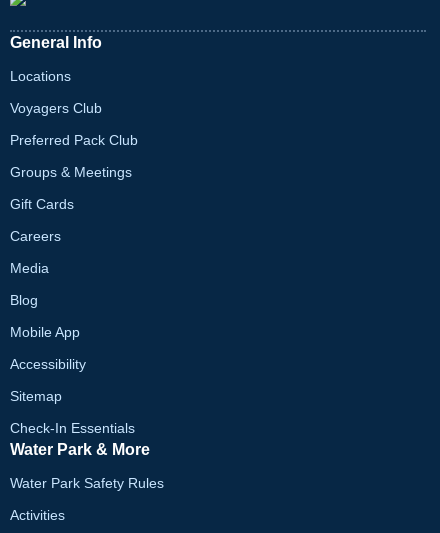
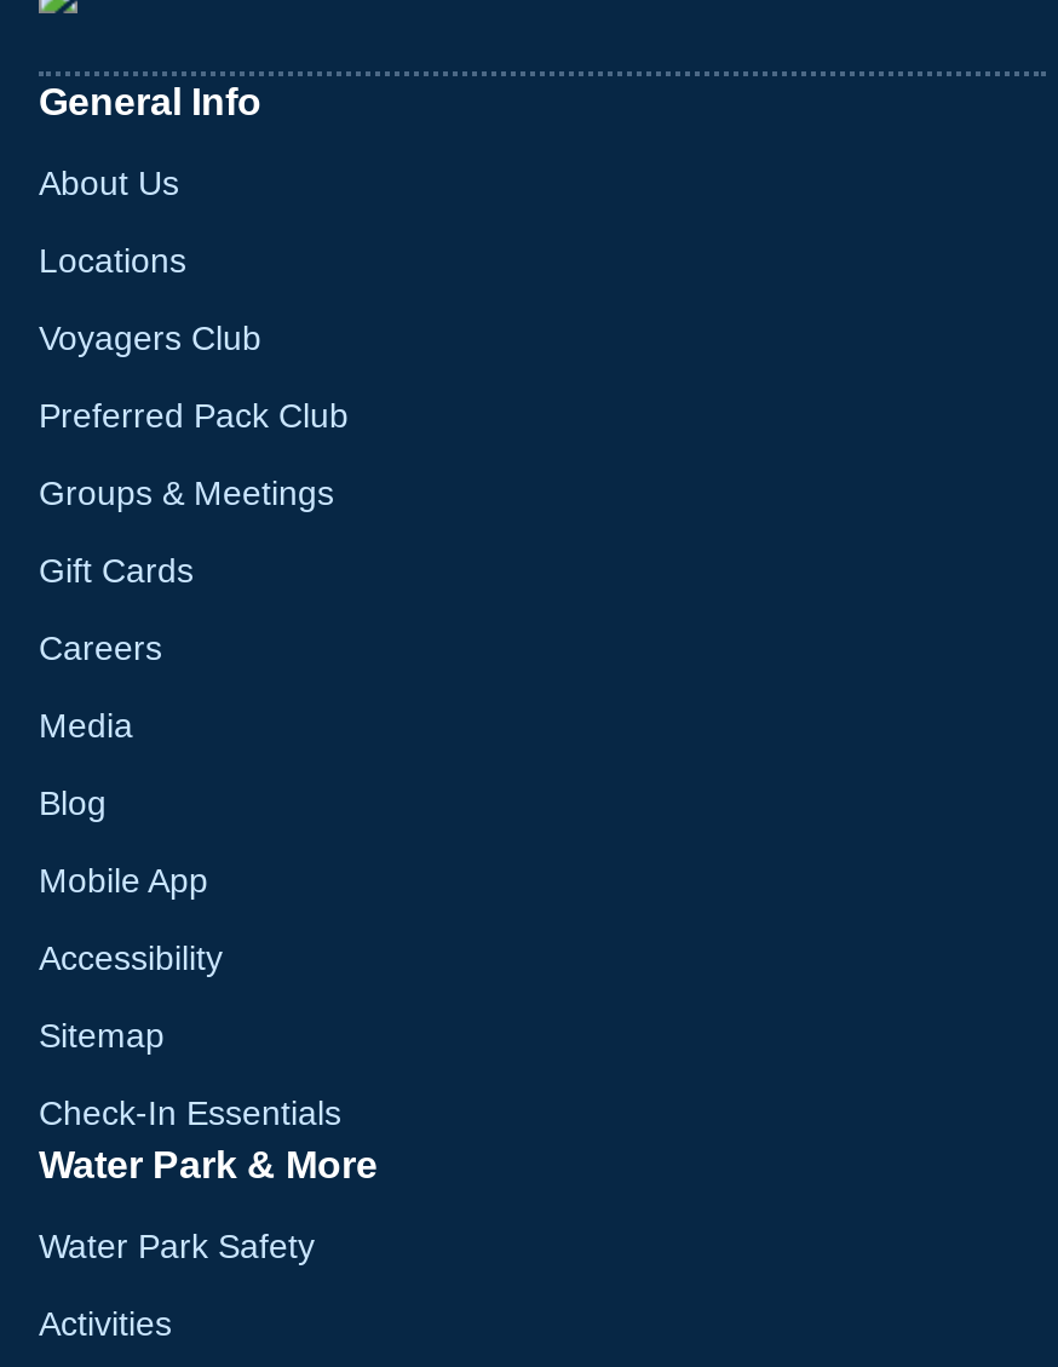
none -> [39,163,179,202] About Us
[10,474,164,490] Water Park Safety Rules -> [39,1227,315,1265] Water Park Safety

